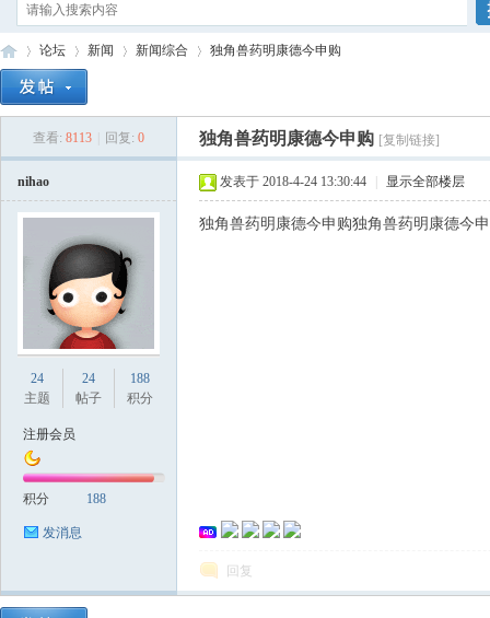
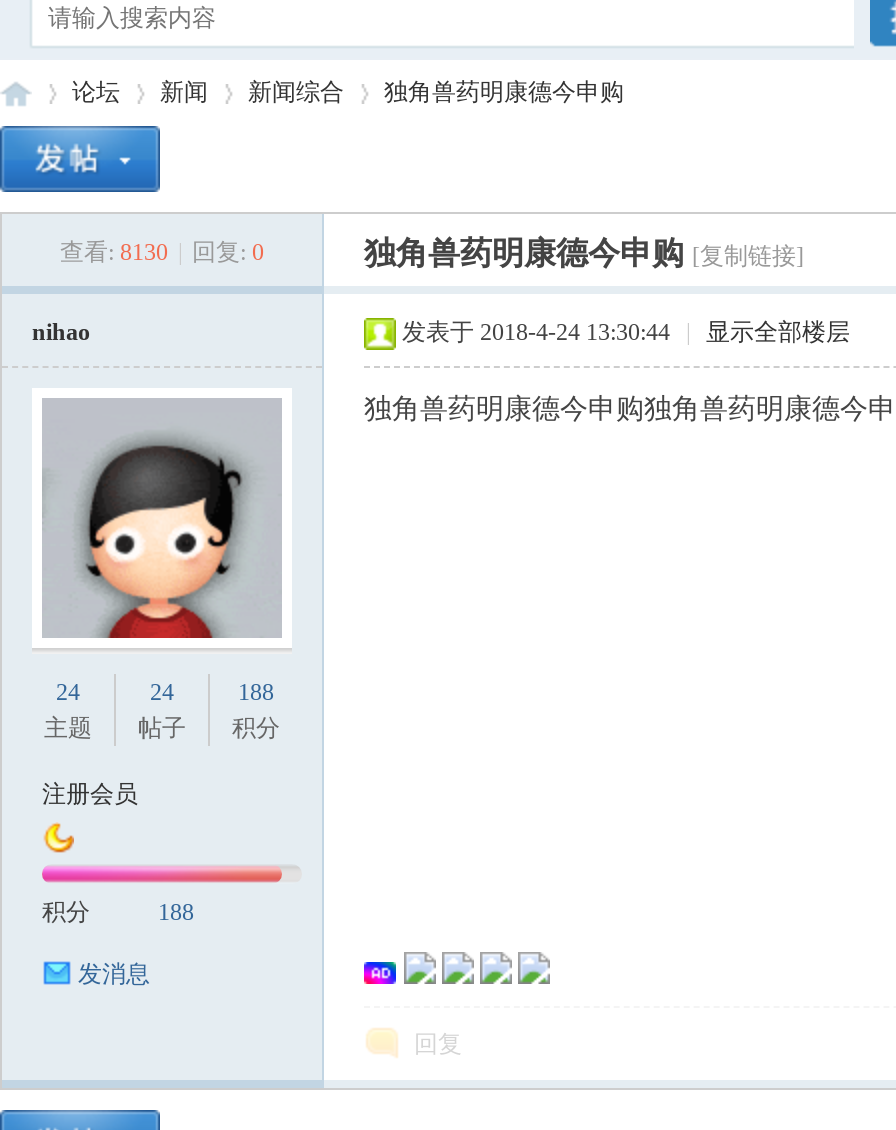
[33,130,92,145] 查看: 8113 -> [60,238,168,266] 查看: 8130

